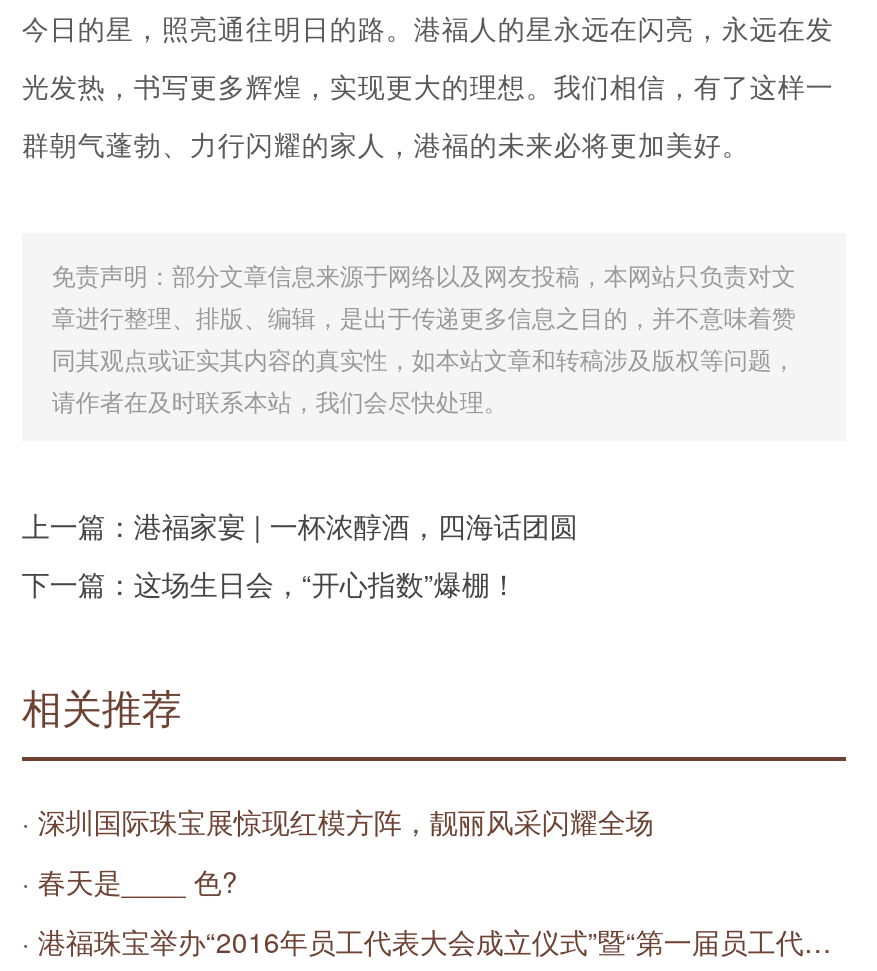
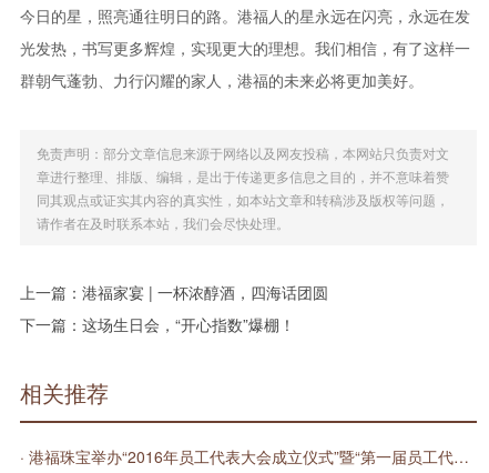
[22,802,654,902] · 深圳国际珠宝展惊现红模方阵，靓丽风采闪耀全场 | · 春天是____ 色? -> none

